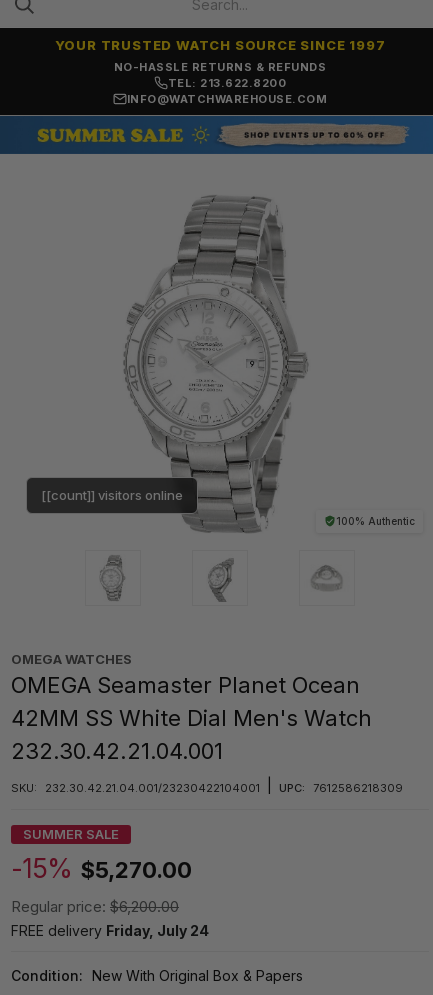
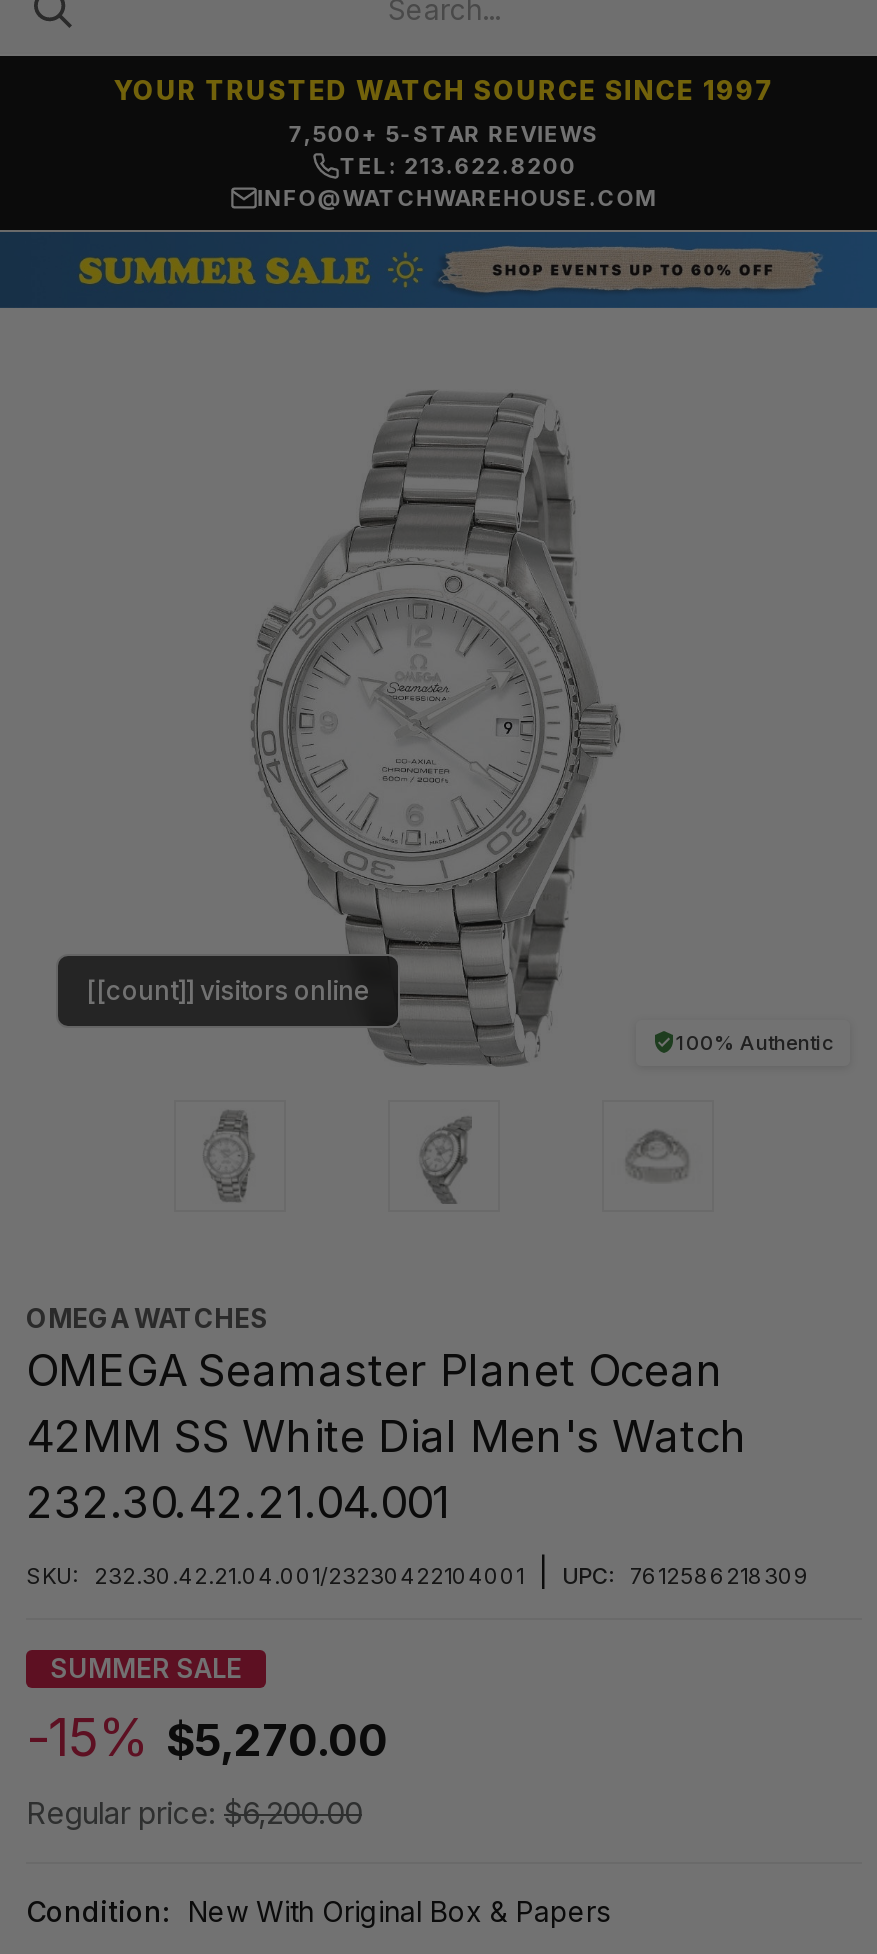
[114,60,326,74] NO-HASSLE RETURNS & REFUNDS -> [288,120,600,148] 7,500+ 5-STAR REVIEWS
[11,922,209,939] FREE delivery Friday, July 24 -> none

